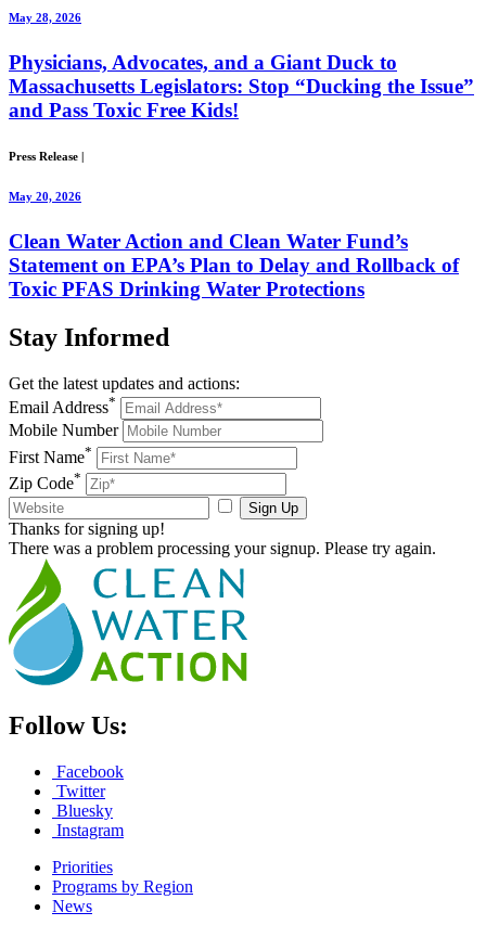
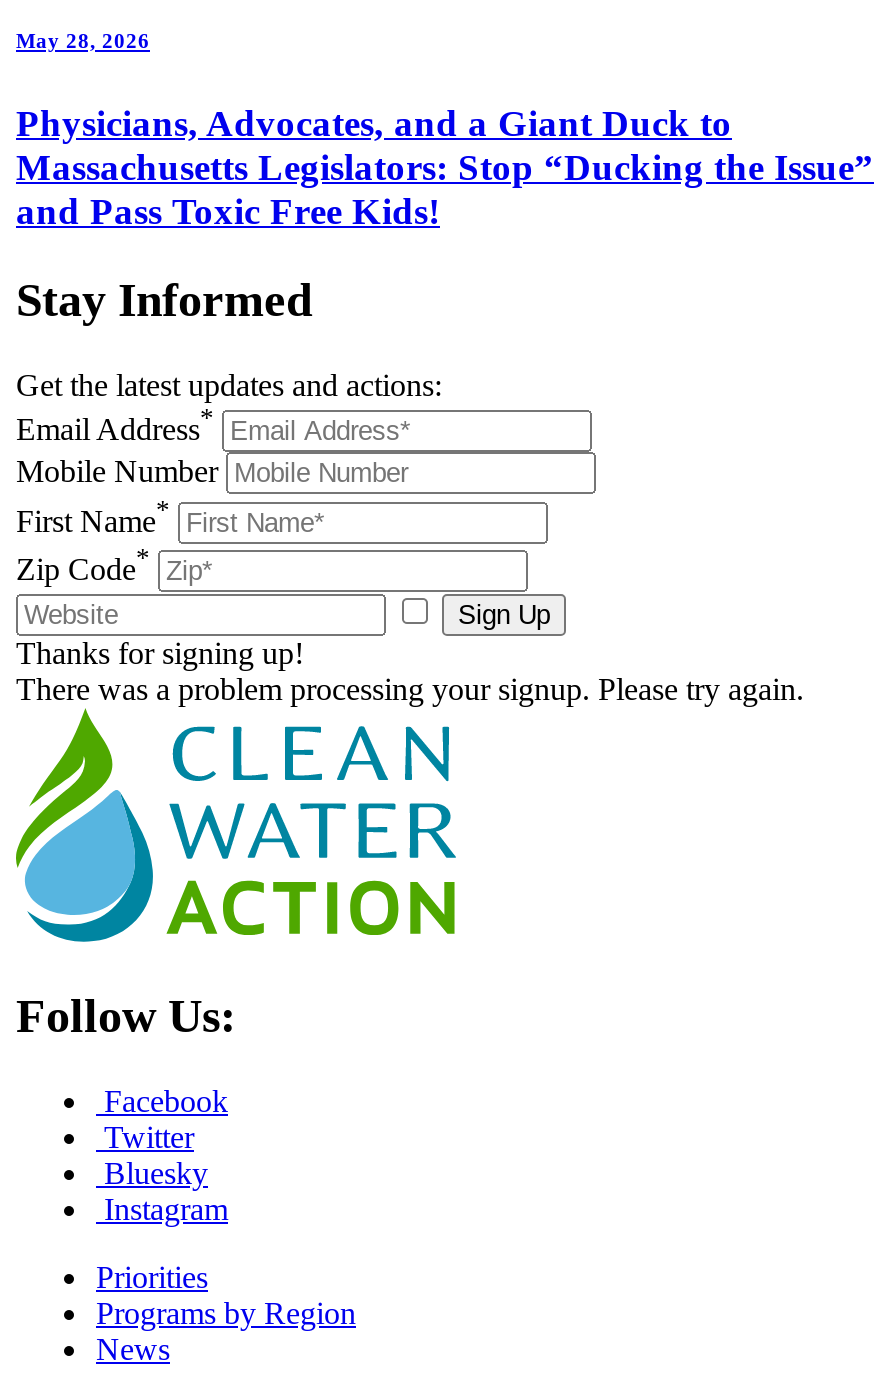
[9,150,459,300] Press Release | May 20, 2026 | Clean Water Action and Clean Water Fund’s | Statement on EPA’s Plan to Delay and Rollback of | Toxic PFAS Drinking Water Protections -> none

